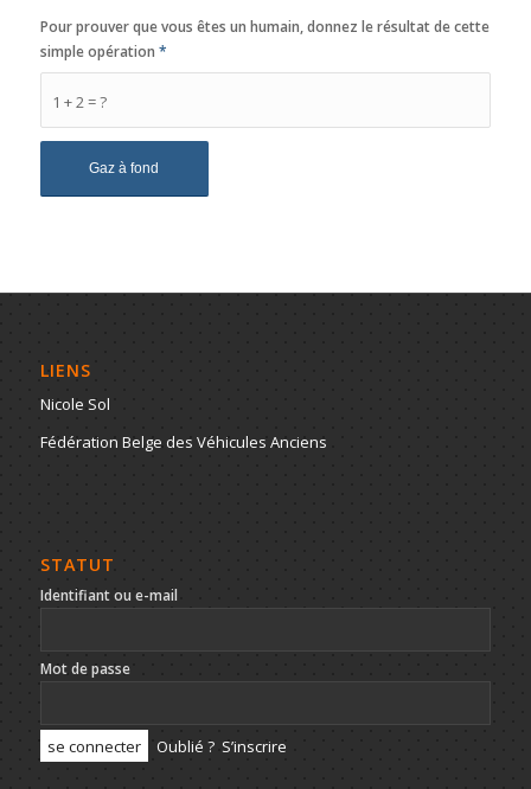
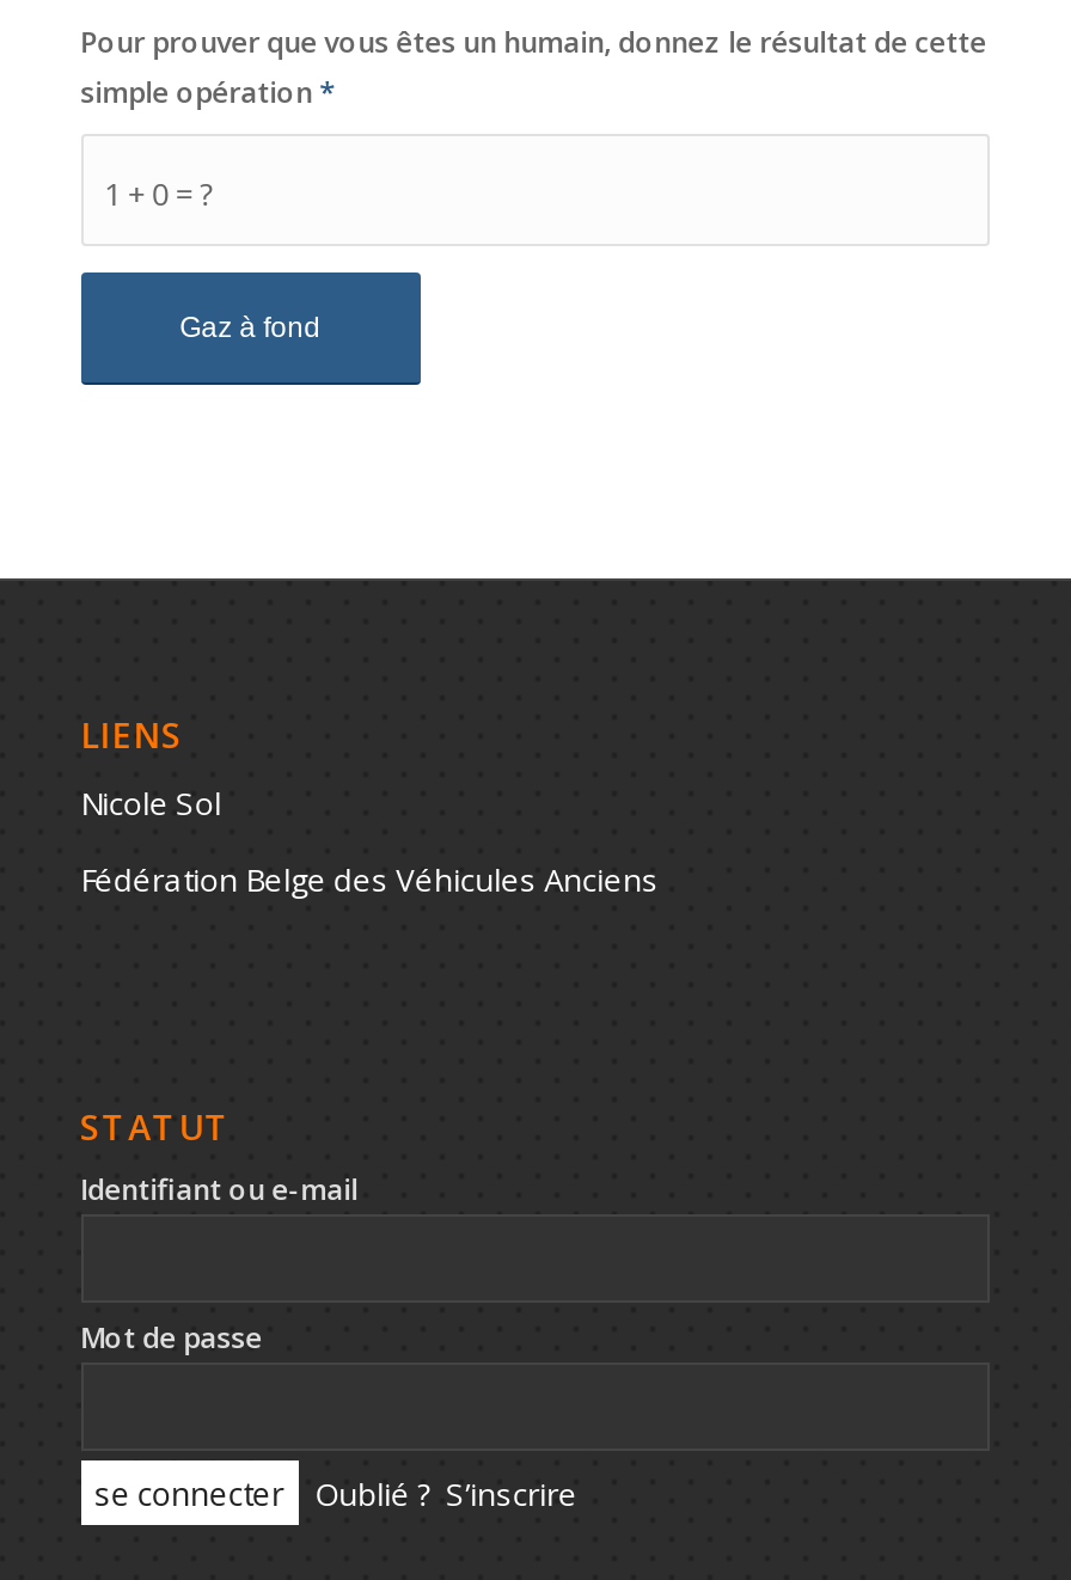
[52,91,106,113] 1 + 2 = ? -> [104,172,214,215] 1 + 0 = ?

